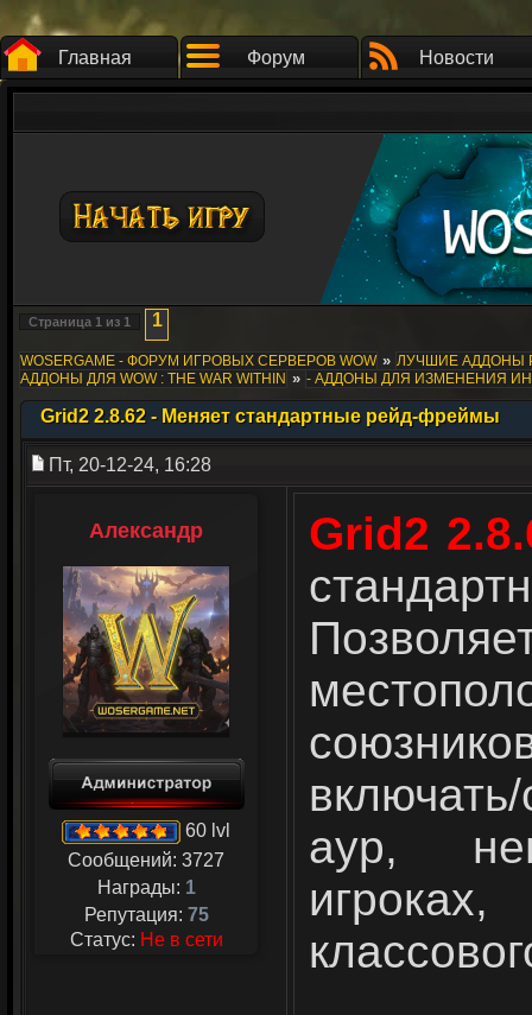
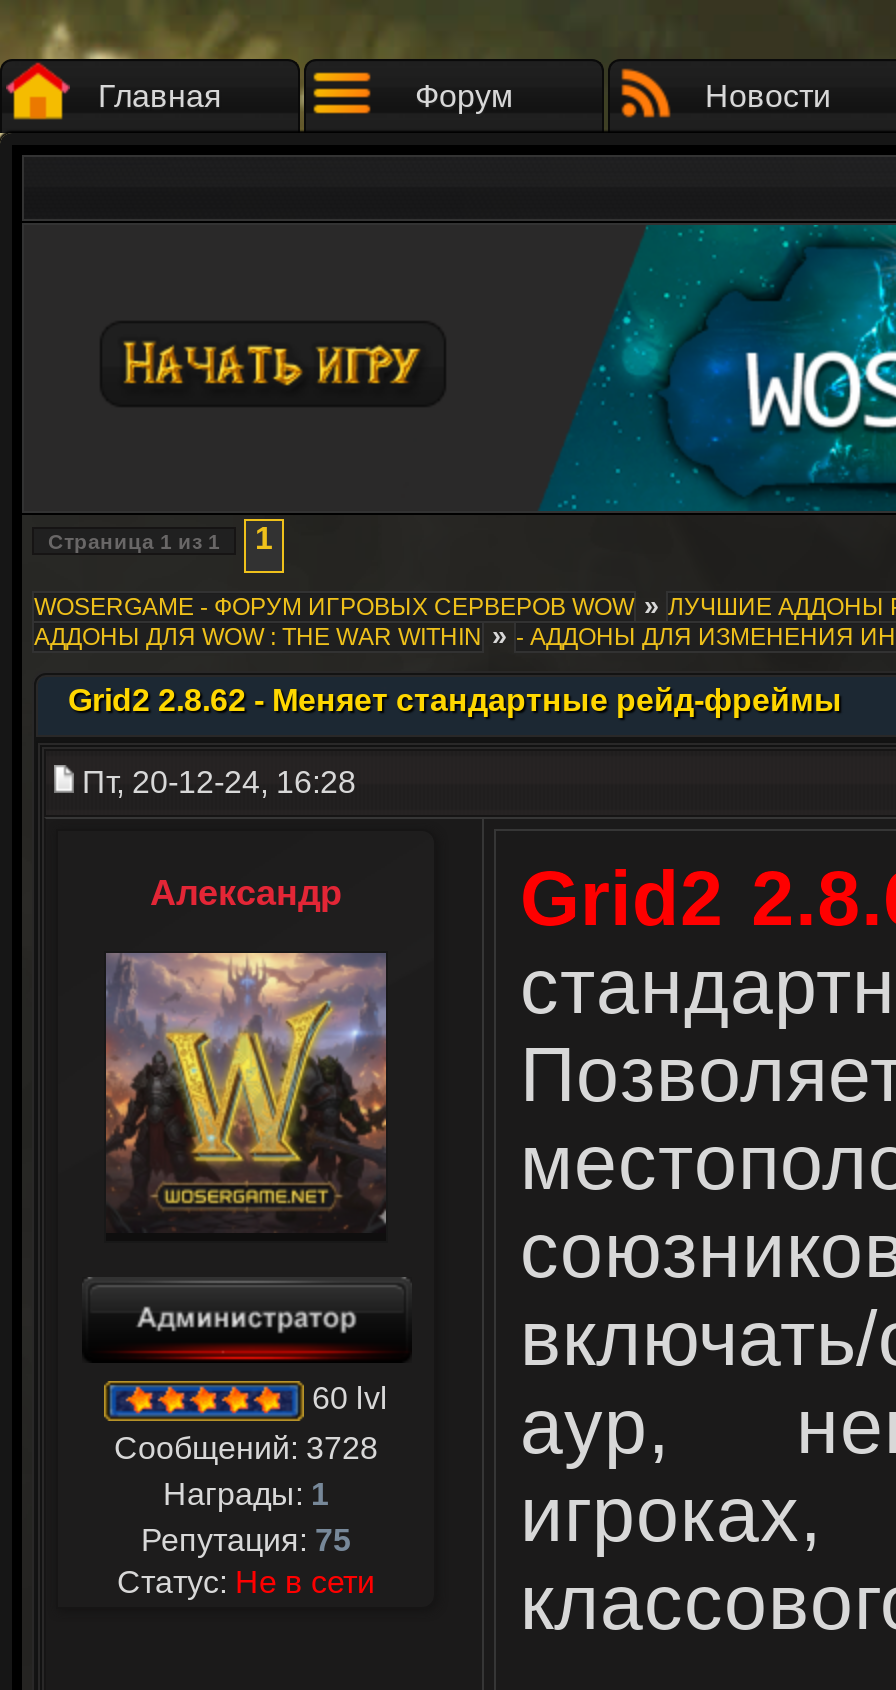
[68,850,224,870] Сообщений: 3727 -> [114,1431,378,1465] Сообщений: 3728

